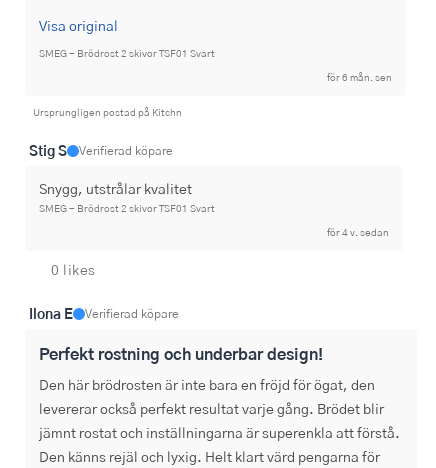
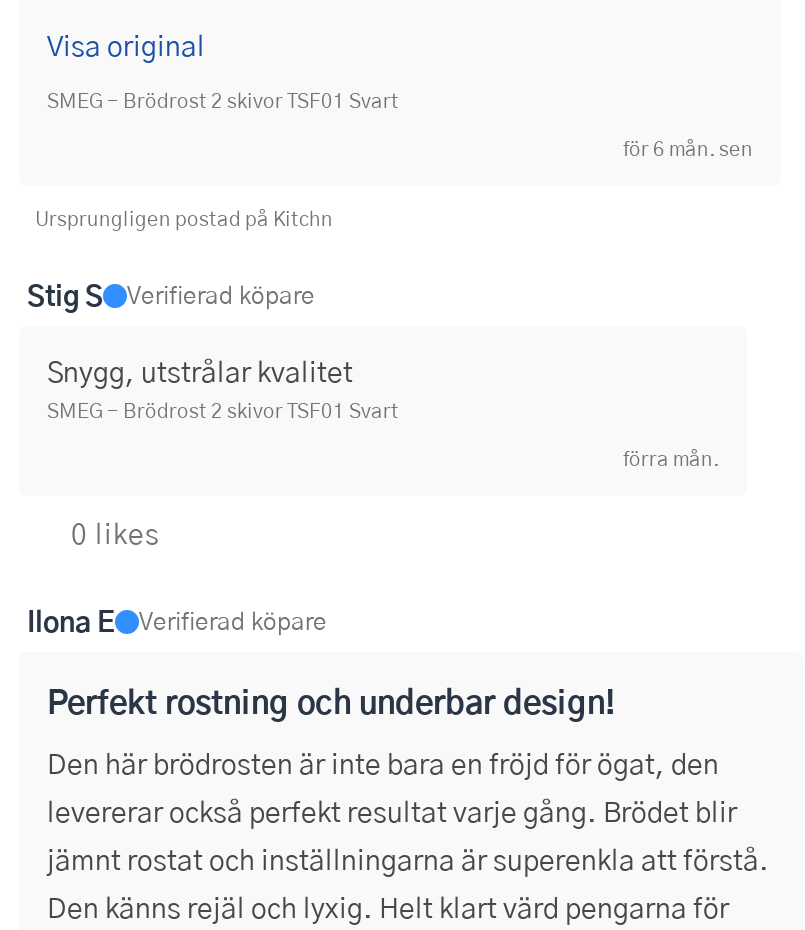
[327,225,389,239] för 4 v. sedan -> [623,444,719,472] förra mån.

